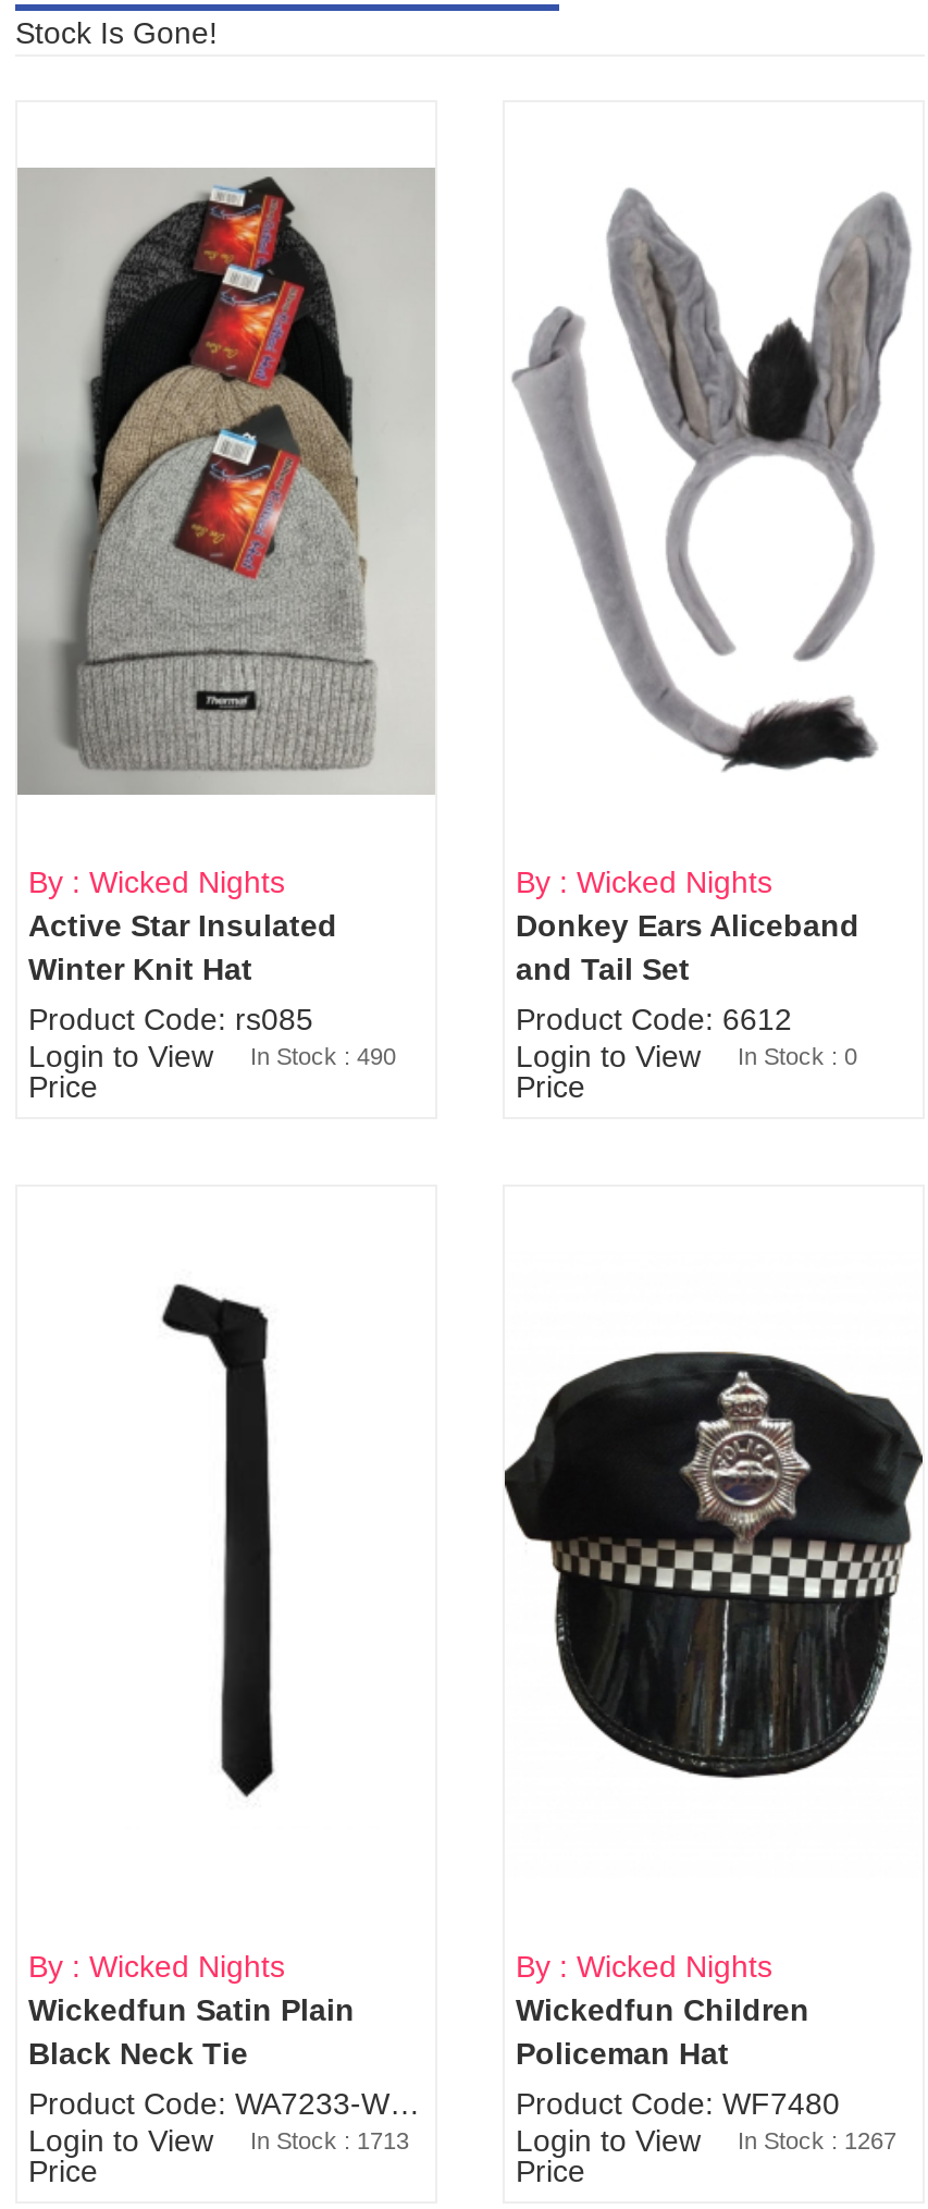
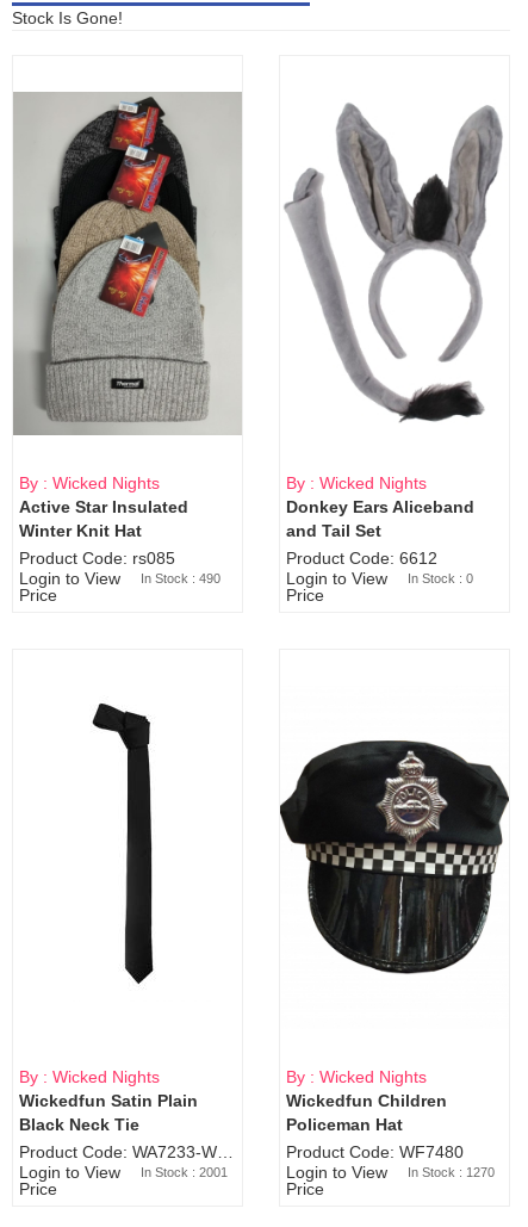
[28,2123,409,2158] Login to View In Stock : 1713 -> [19,1163,228,1182] Login to View In Stock : 2001
[516,2123,896,2158] Login to View In Stock : 1267 -> [286,1163,495,1182] Login to View In Stock : 1270

